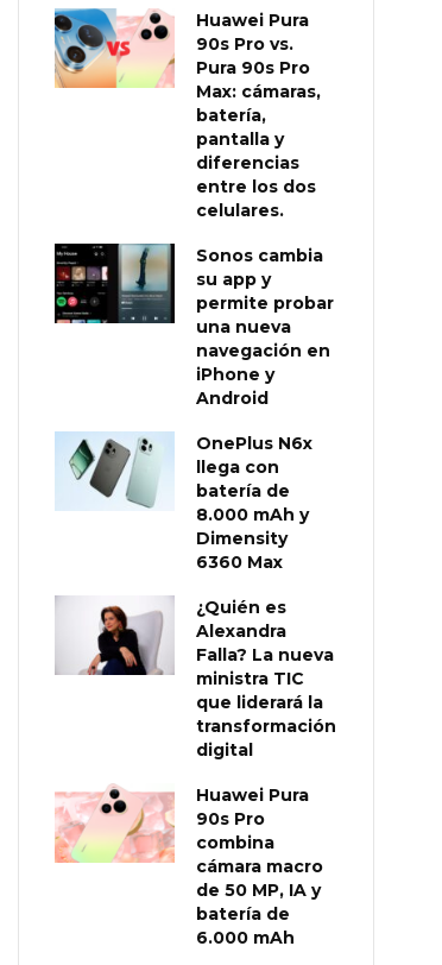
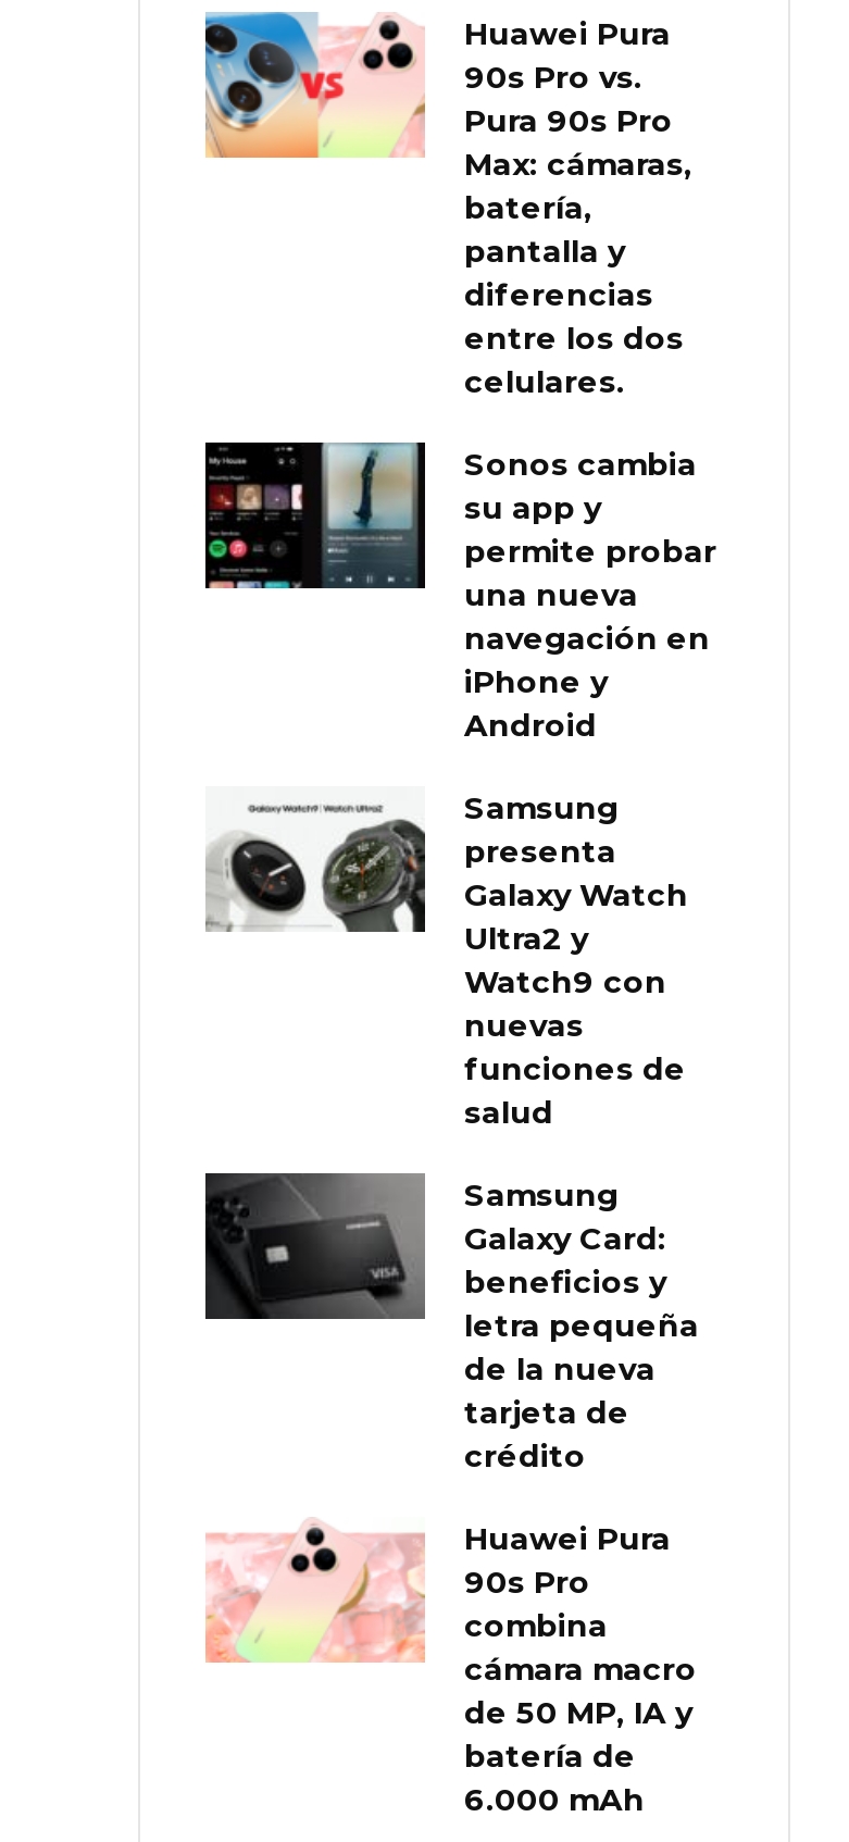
[56,433,312,573] [image] | OnePlus N6x | llega con | batería de | 8.000 mAh y | Dimensity | 6360 Max -> [205,788,688,1131] [image] | Samsung | presenta | Galaxy Watch | Ultra2 y | Watch9 con | nuevas | funciones de | salud
[55,597,336,761] [image] | ¿Quién es | Alexandra | Falla? La nueva | ministra TIC | que liderará la | transformación | digital -> [203,1172,699,1475] [image] | Samsung | Galaxy Card: | beneficios y | letra pequeña | de la nueva | tarjeta de | crédito

